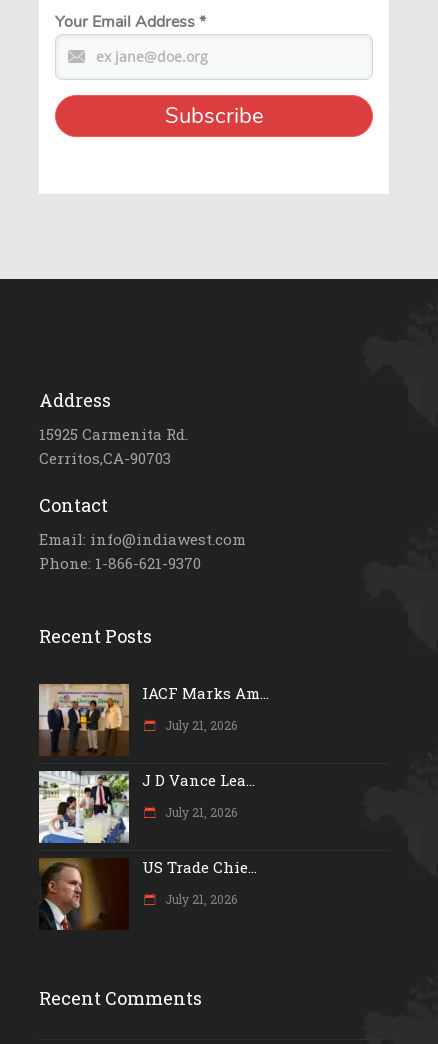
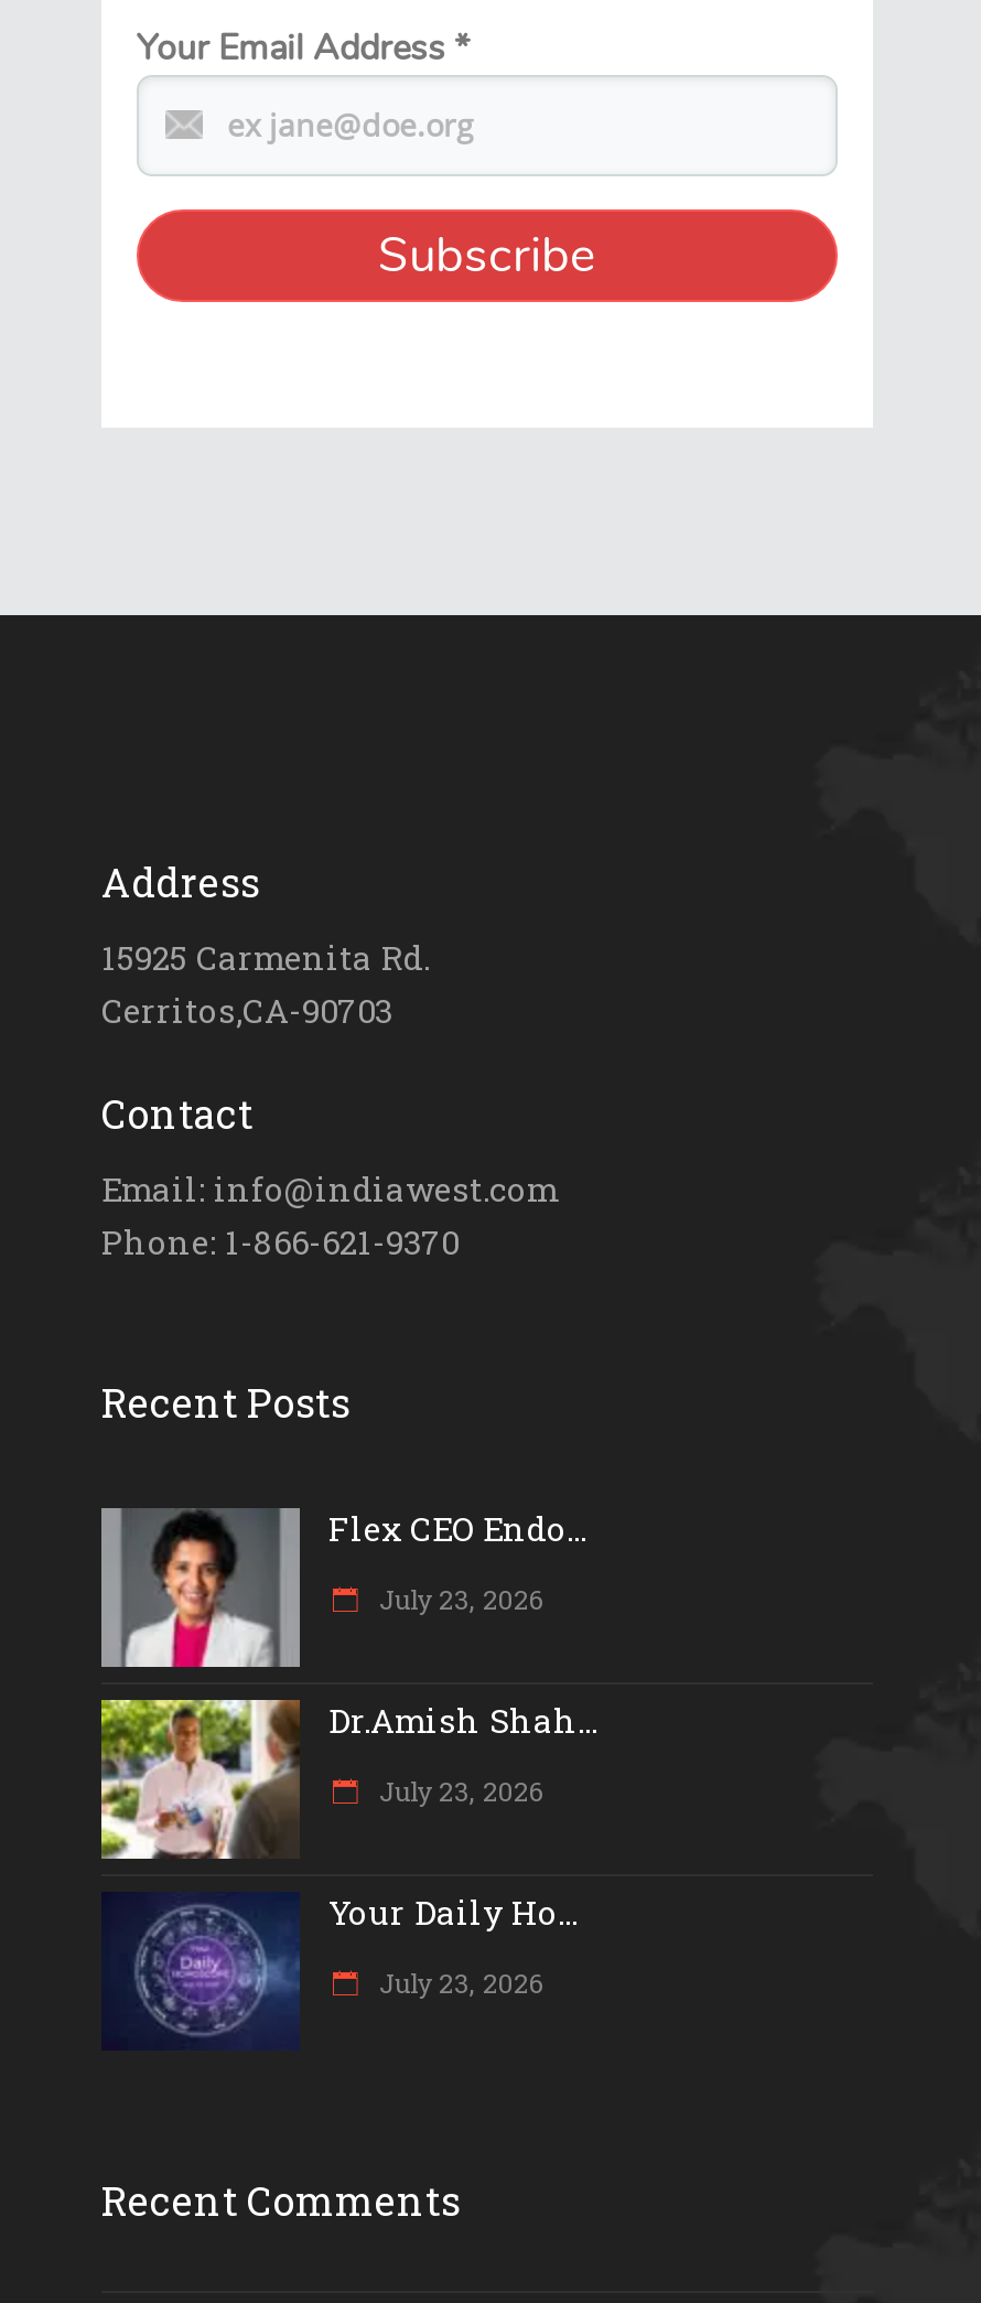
[39,683,269,756] [image] | IACF Marks Am... -> [99,1506,586,1670] [image] | Flex CEO Endo...
[162,717,237,733] July 21, 2026 -> [373,1581,542,1617] July 23, 2026
[38,770,255,844] [image] | J D Vance Lea... -> [99,1698,597,1862] [image] | Dr.Amish Shah...
[162,804,237,820] July 21, 2026 -> [373,1773,542,1808] July 23, 2026
[39,857,257,931] [image] | US Trade Chie... -> [101,1890,578,2052] [image] | Your Daily Ho...
[162,891,237,907] July 21, 2026 -> [373,1965,542,2000] July 23, 2026

